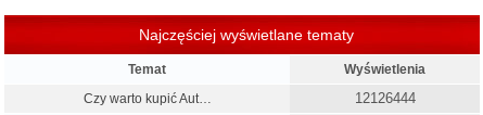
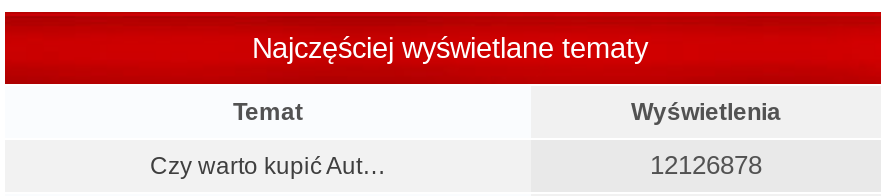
[354,90,415,106] 12126444 -> [650,150,762,180] 12126878

